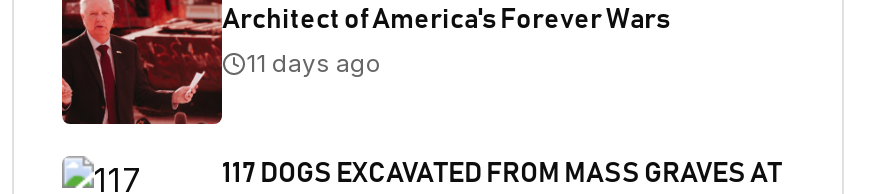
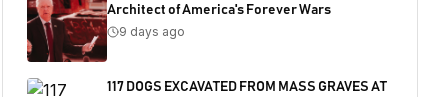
[246,48,382,78] 11 days ago -> [119,24,185,39] 9 days ago

